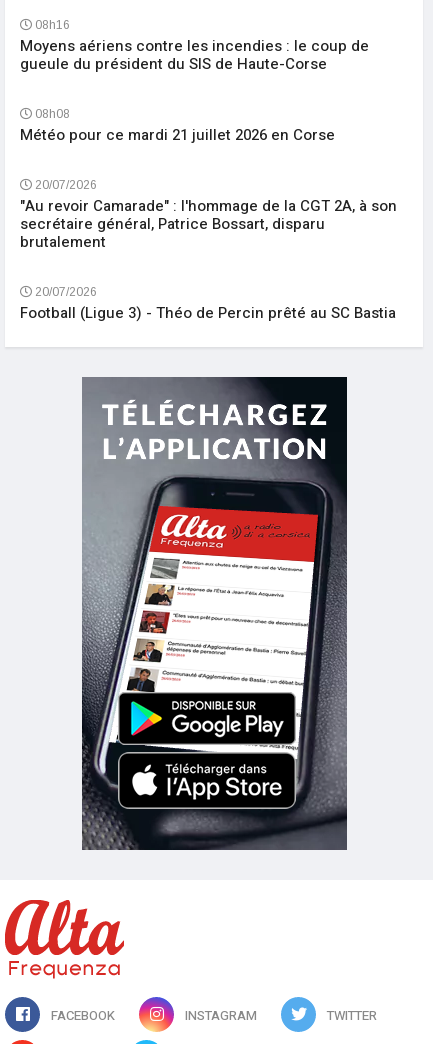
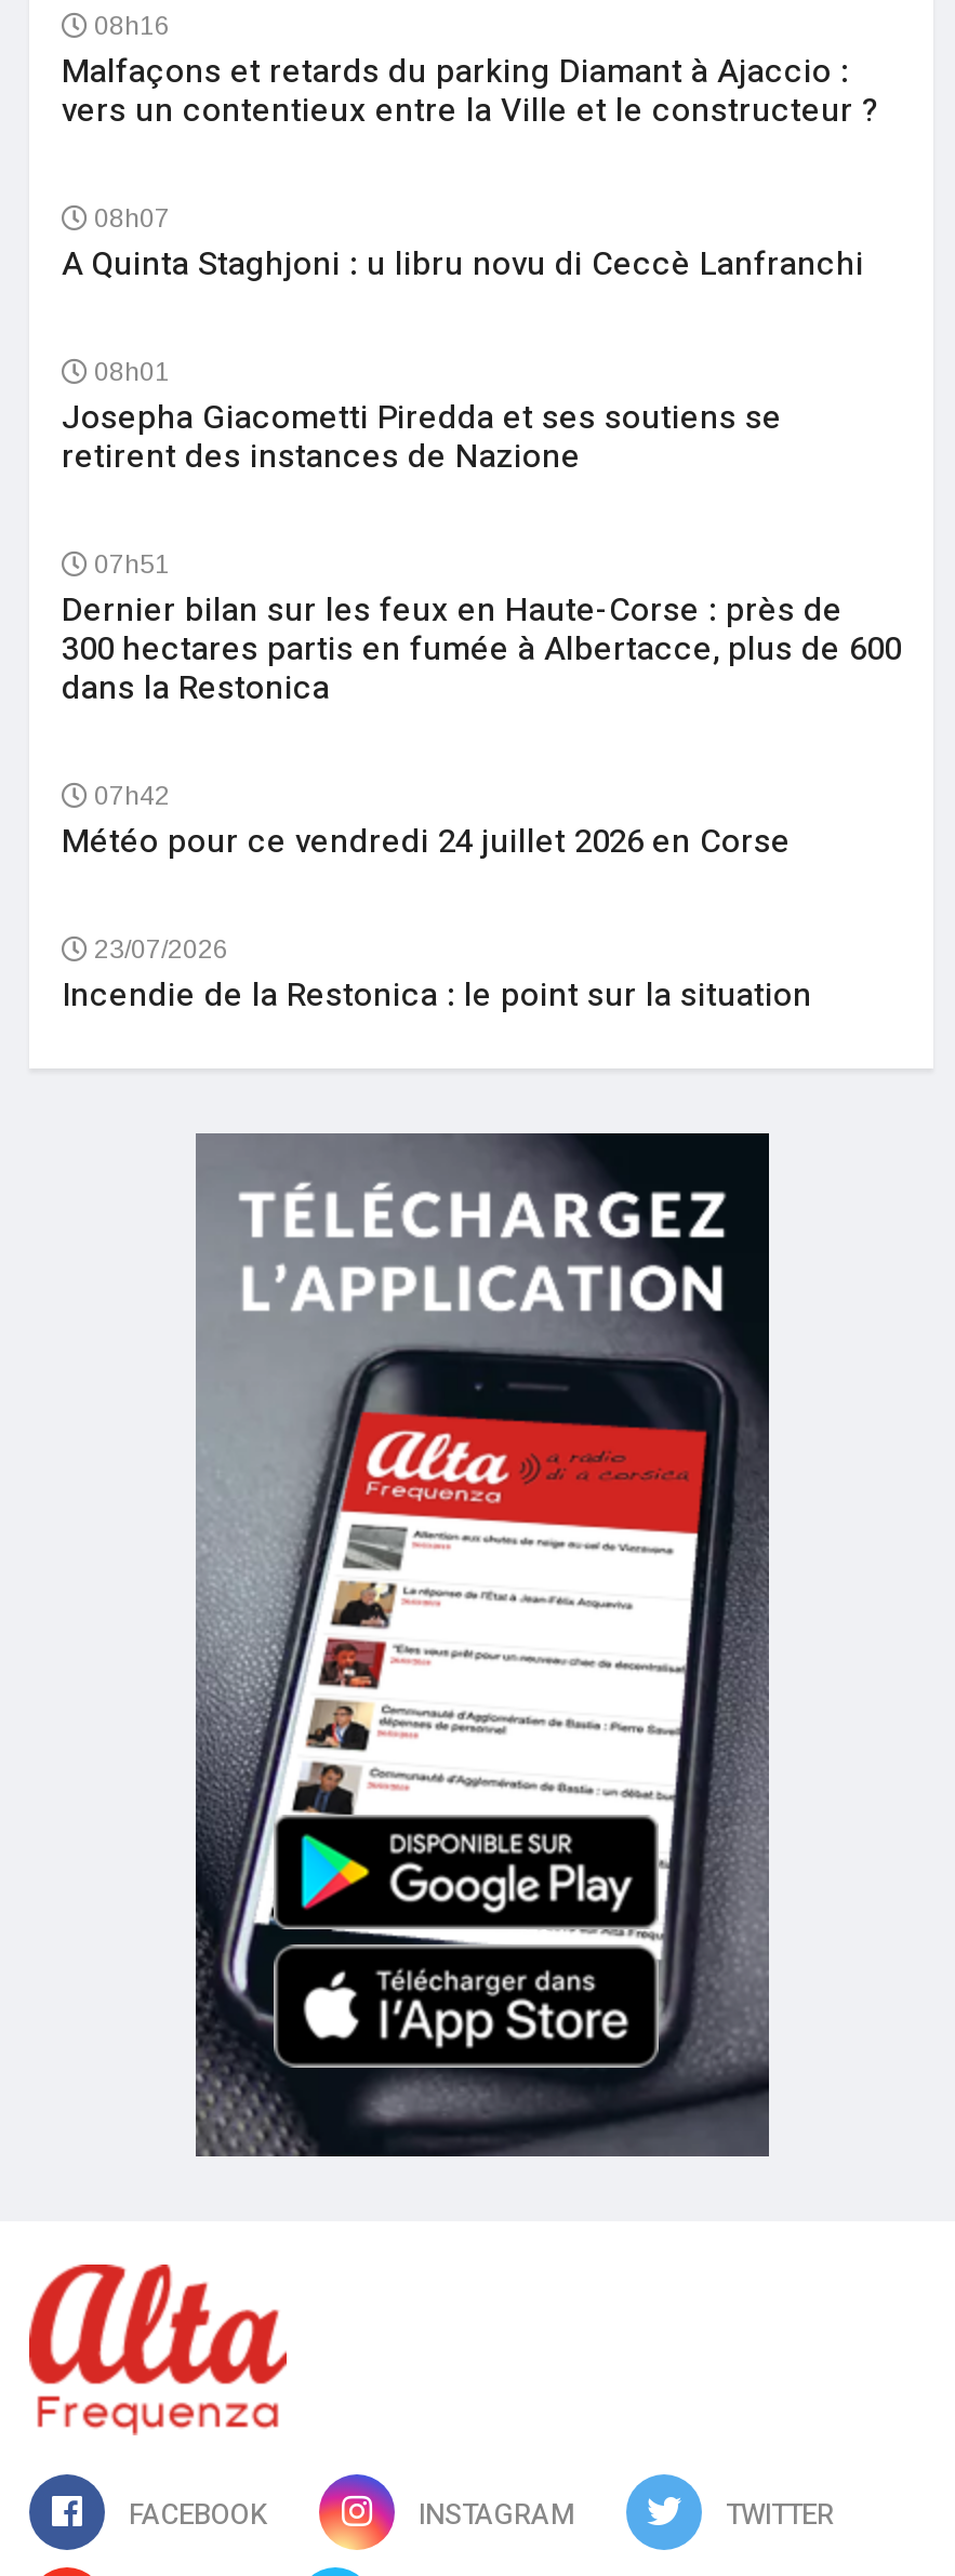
[20,35,397,324] Moyens aériens contre les incendies : le coup de | gueule du président du SIS de Haute-Corse | 08h08 | Météo pour ce mardi 21 juillet 2026 en Corse | 20/07/2026 | "Au revoir Camarade" : l'hommage de la CGT 2A, à son | secrétaire général, Patrice Bossart, disparu | brutalement | 20/07/2026 | Football (Ligue 3) - Théo de Percin prêté au SC Bastia -> [62,48,901,1019] Malfaçons et retards du parking Diamant à Ajaccio : | vers un contentieux entre la Ville et le constructeur ? | 08h07 | A Quinta Staghjoni : u libru novu di Ceccè Lanfranchi | 08h01 | Josepha Giacometti Piredda et ses soutiens se | retirent des instances de Nazione | 07h51 | Dernier bilan sur les feux en Haute-Corse : près de | 300 hectares partis en fumée à Albertacce, plus de 600 | dans la Restonica | 07h42 | Météo pour ce vendredi 24 juillet 2026 en Corse | 23/07/2026 | Incendie de la Restonica : le point sur la situation

